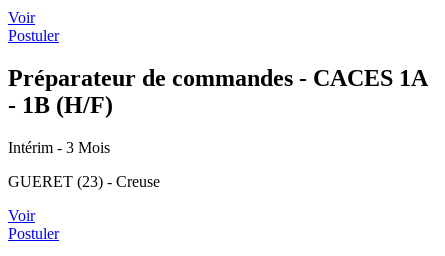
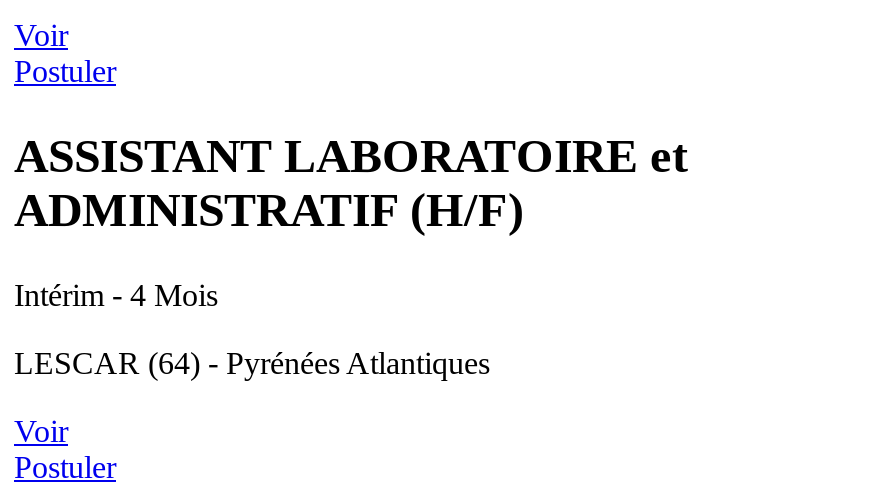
[8,65,427,118] Préparateur de commandes - CACES 1A | - 1B (H/F) -> [14,130,688,236] ASSISTANT LABORATOIRE et | ADMINISTRATIF (H/F)
[8,139,110,156] Intérim - 3 Mois -> [14,278,218,312] Intérim - 4 Mois
[8,173,160,190] GUERET (23) - Creuse -> [14,346,490,380] LESCAR (64) - Pyrénées Atlantiques

